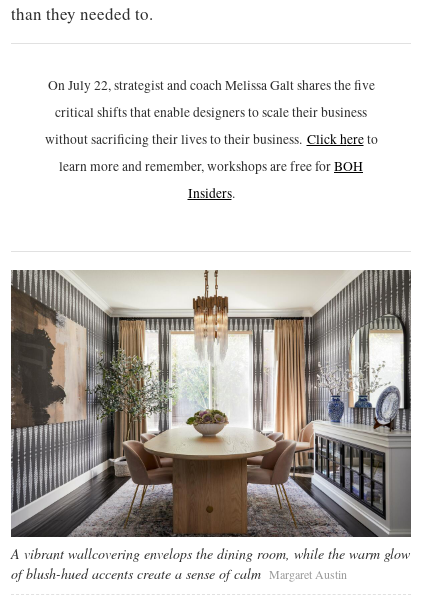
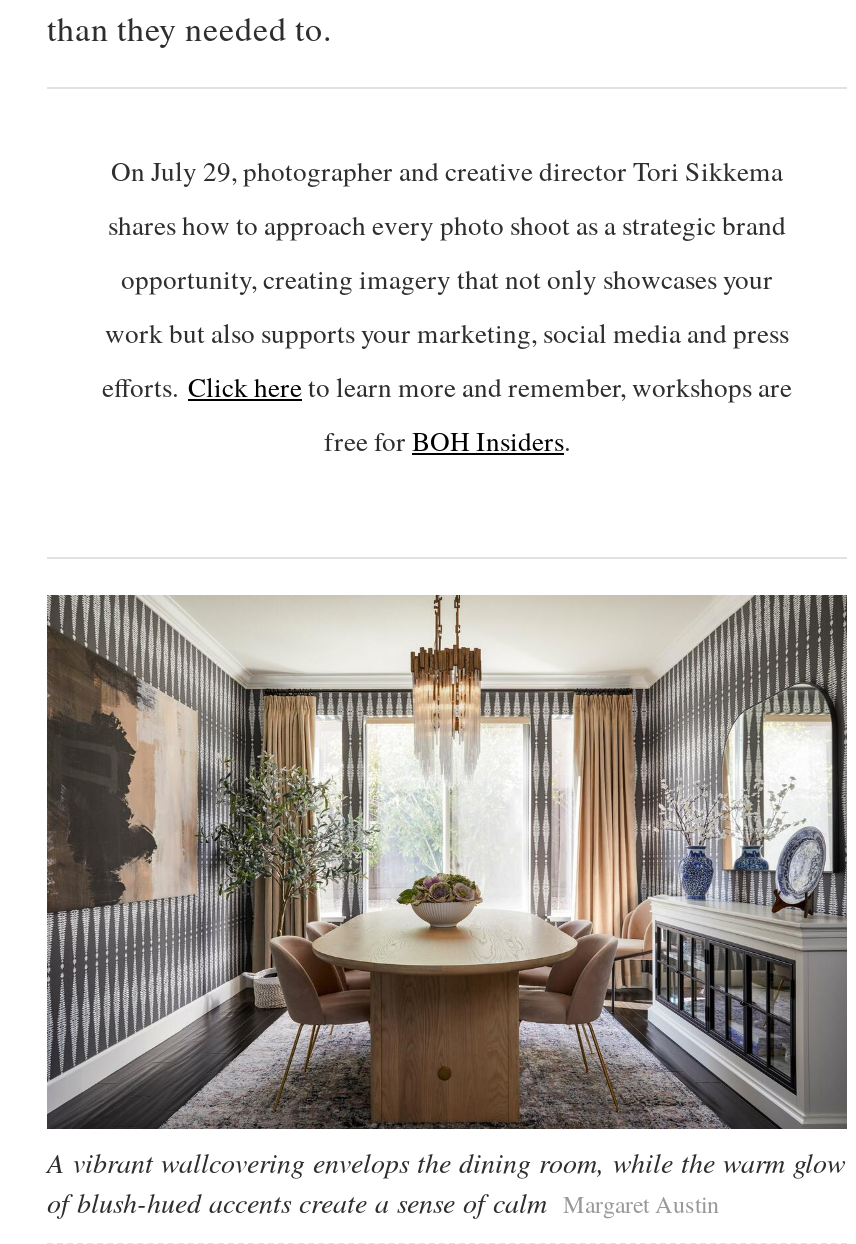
[44,76,377,202] On July 22, strategist and coach Melissa Galt shares the five | critical shifts that enable designers to scale their business | without sacrificing their lives to their business. Click here to | learn more and remember, workshops are free for BOH | Insiders. -> [102,153,792,459] On July 29, photographer and creative director Tori Sikkema | shares how to approach every photo shoot as a strategic brand | opportunity, creating imagery that not only showcases your | work but also supports your marketing, social media and press | efforts. Click here to learn more and remember, workshops are | free for BOH Insiders.

